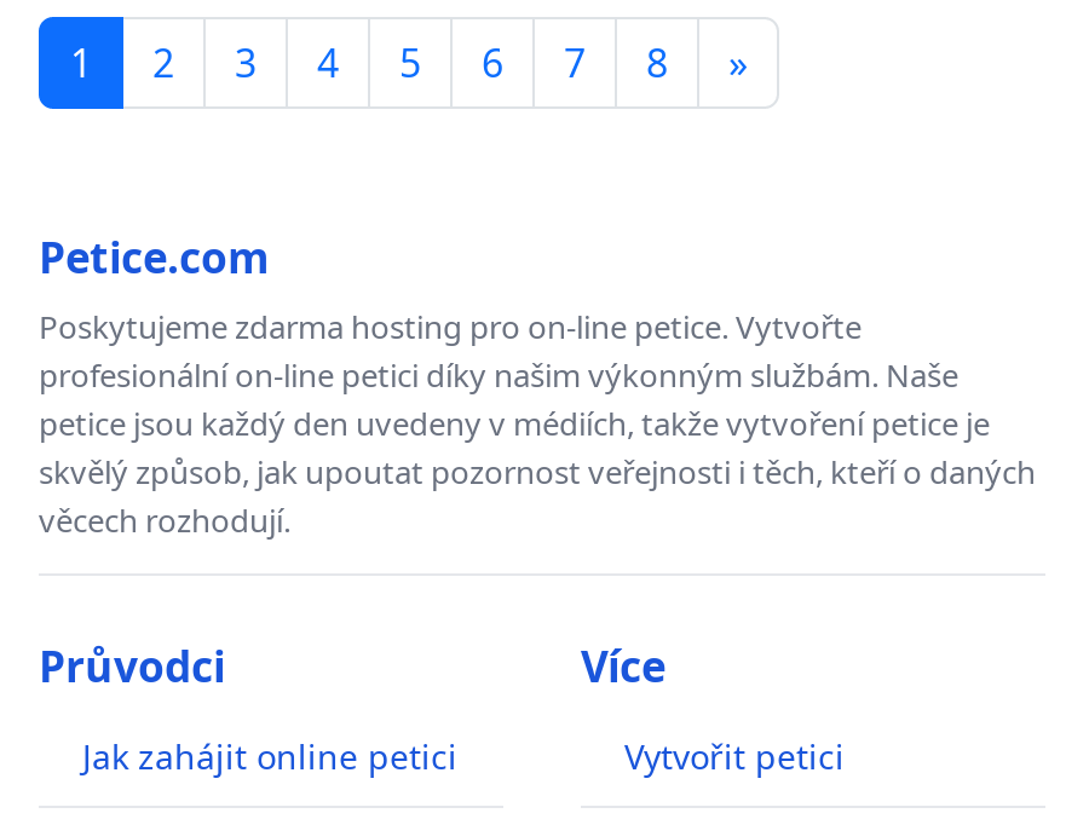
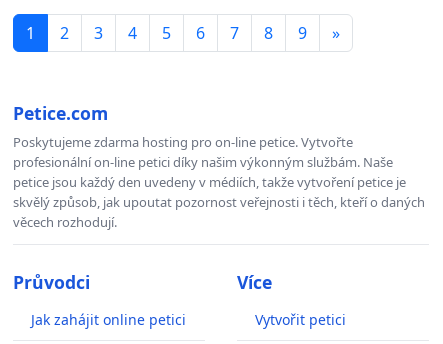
none -> [298,22,307,44] 9

